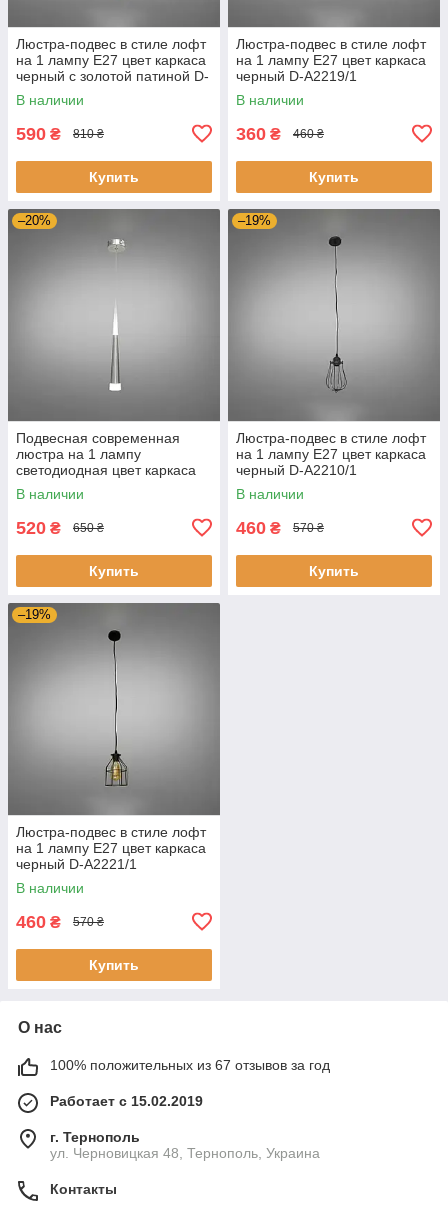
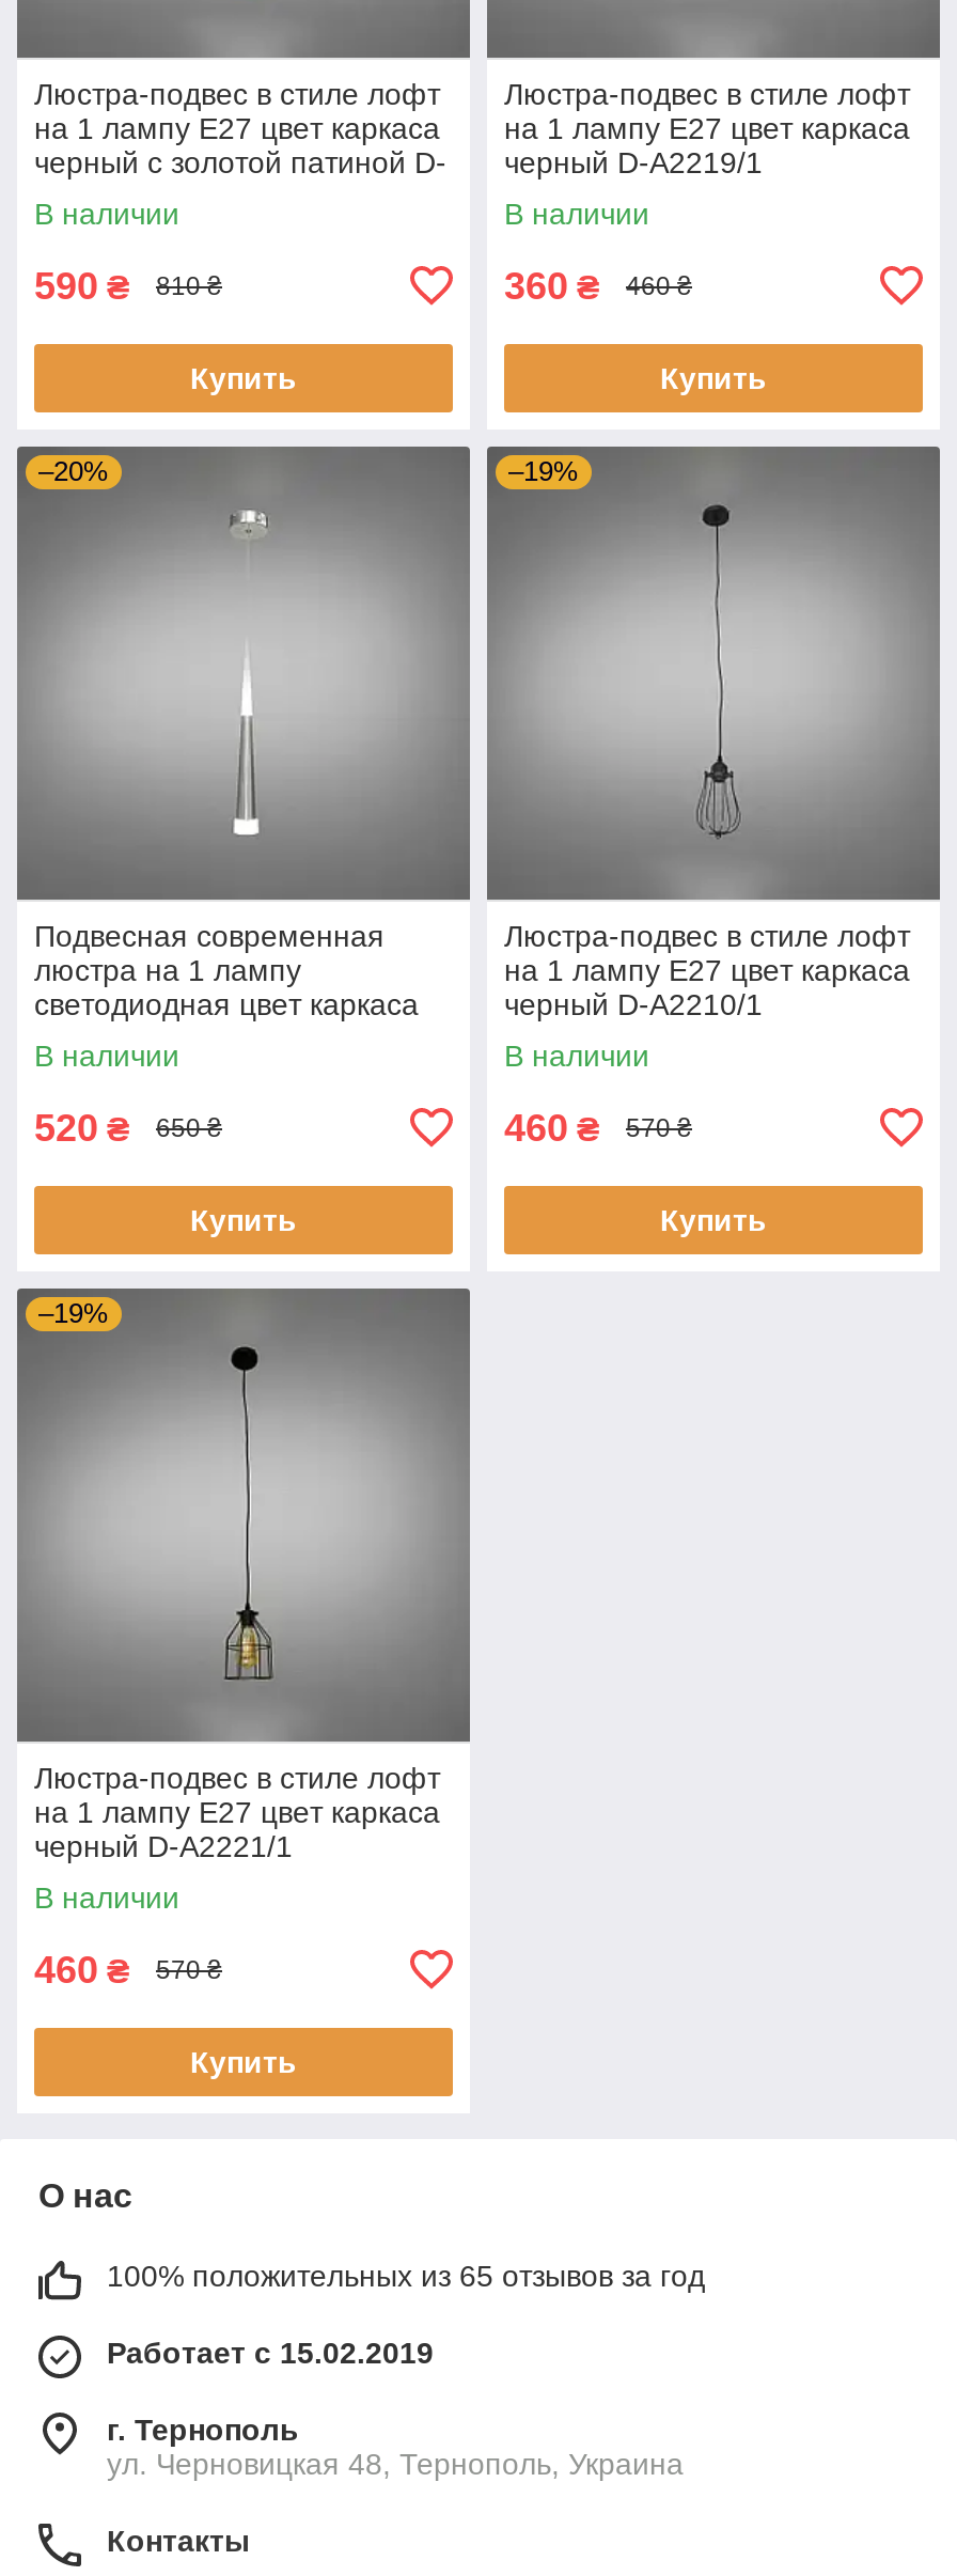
[50,1057,330,1073] 100% положительных из 67 отзывов за год -> [107,2258,705,2292] 100% положительных из 65 отзывов за год

